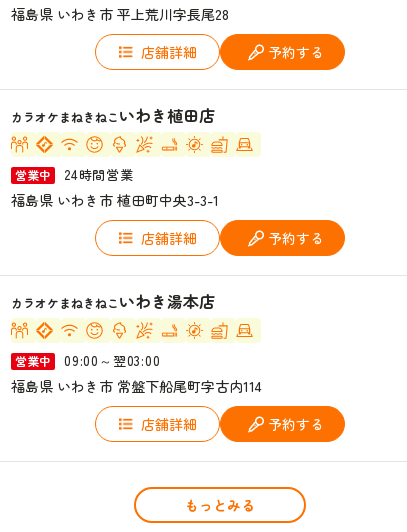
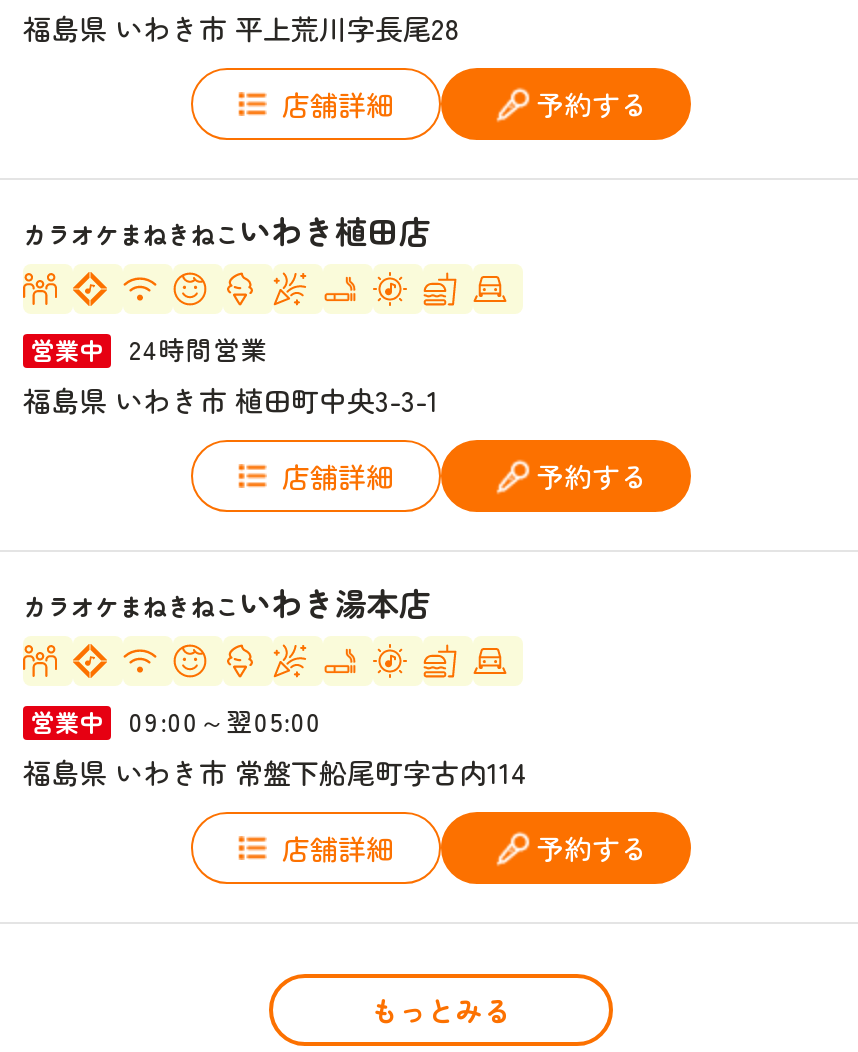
[15,351,161,370] 営業中 09:00～翌03:00 -> [31,702,322,740] 営業中 09:00～翌05:00

